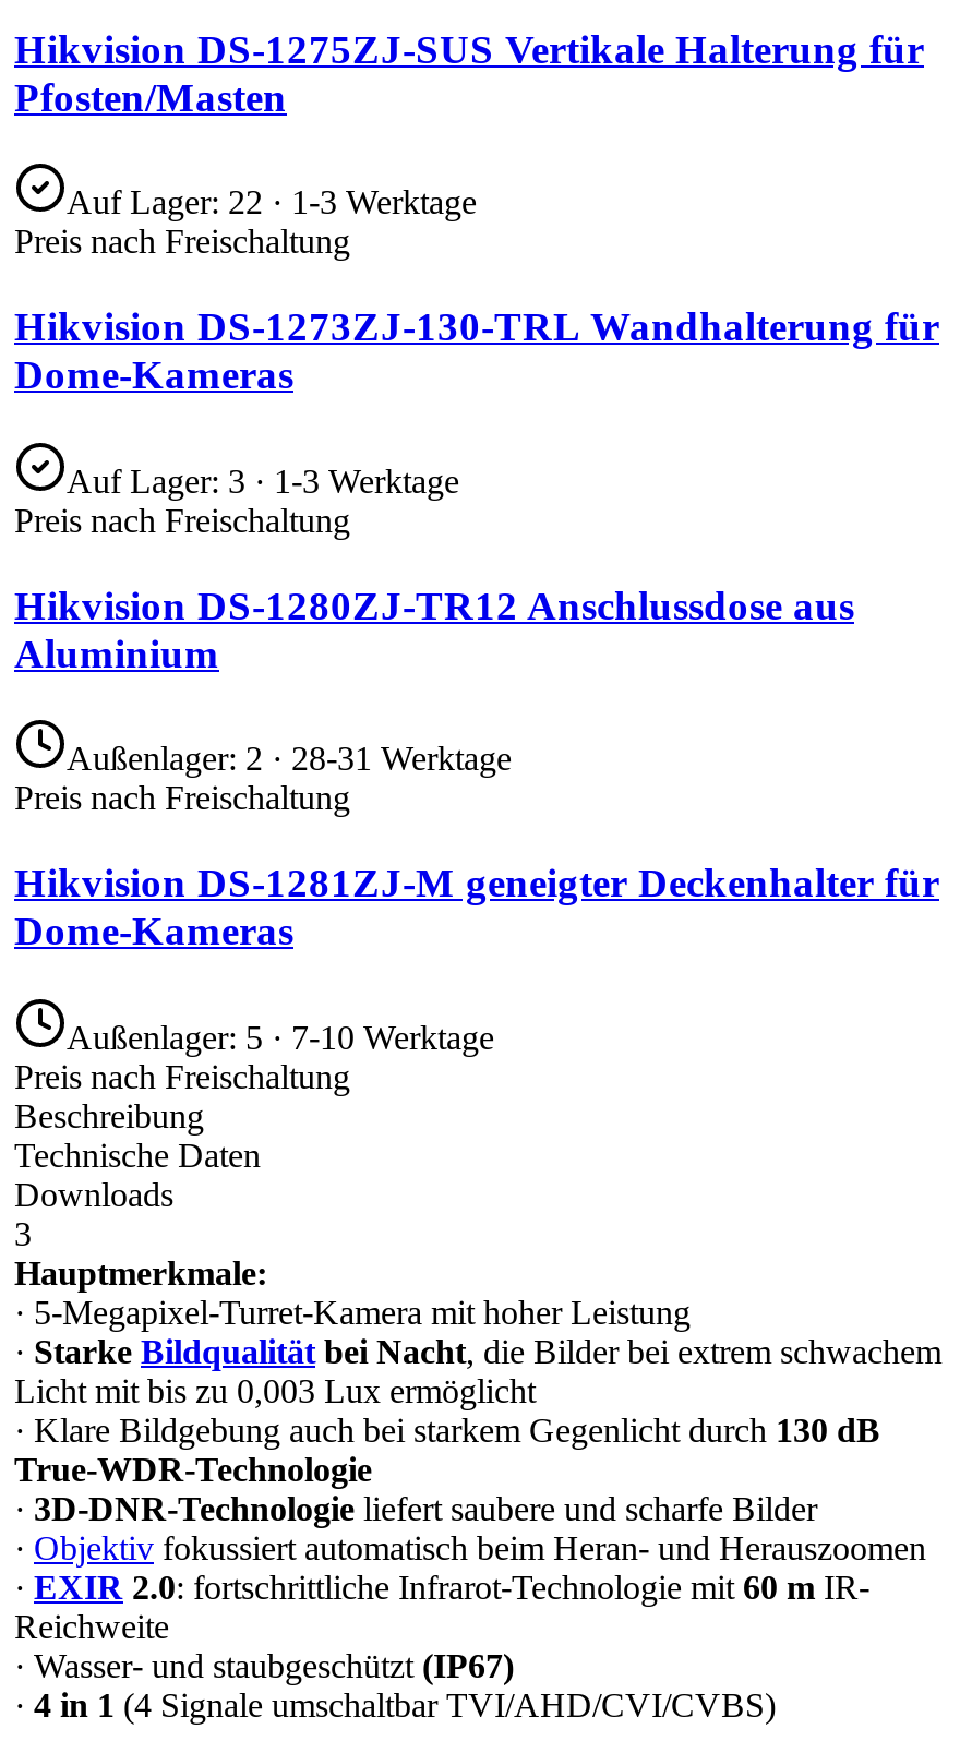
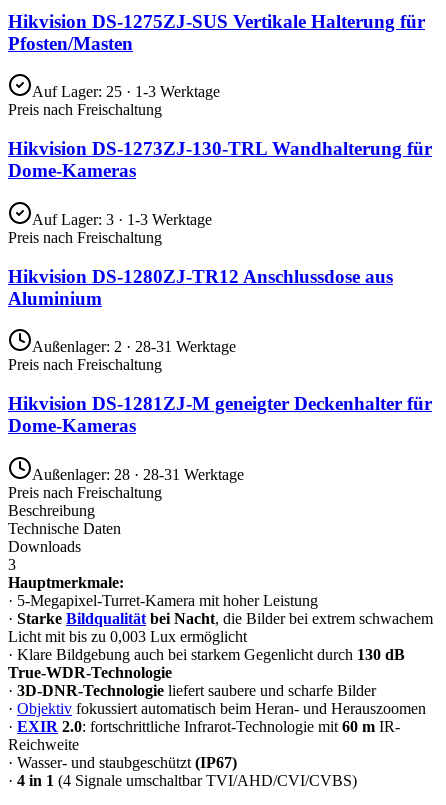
[67,184,477,221] Auf Lager: 22 · 1-3 Werktage -> [32,83,220,100] Auf Lager: 25 · 1-3 Werktage
[67,1018,494,1055] Außenlager: 5 · 7-10 Werktage -> [32,466,244,483] Außenlager: 28 · 28-31 Werktage

